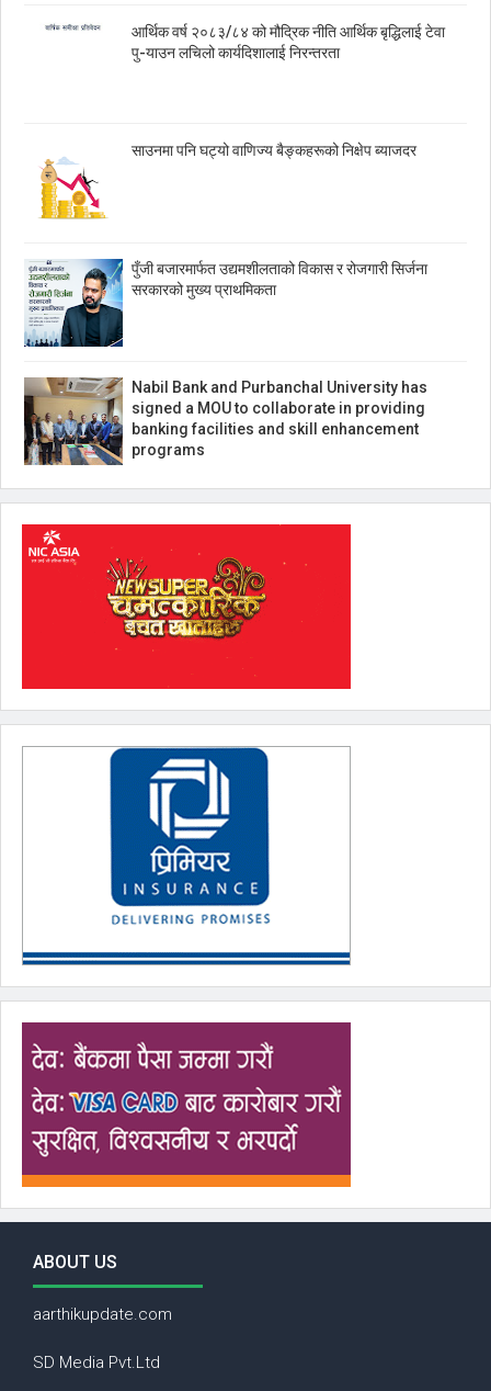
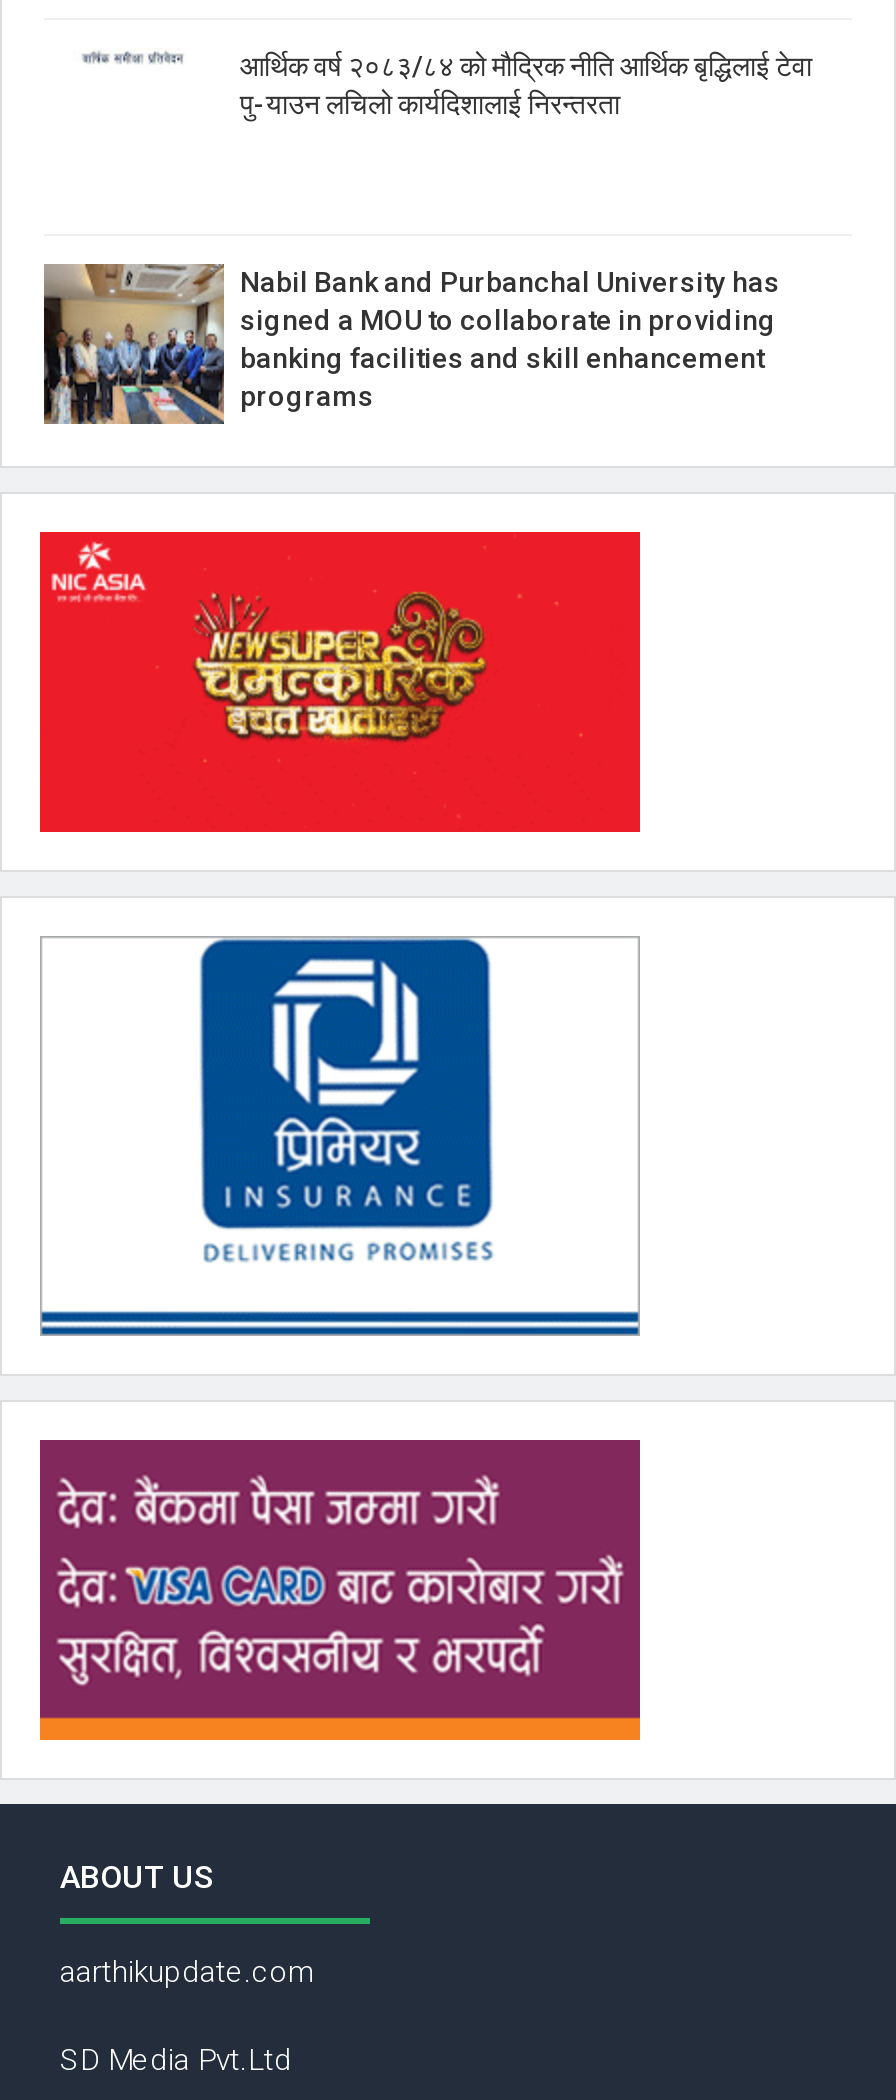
[39,142,416,219] [image] | साउनमा पनि घट्यो वाणिज्य बैङ्कहरूको निक्षेप ब्याजदर -> none
[23,258,427,348] [image] | पुँजी बजारमार्फत उद्यमशीलताको विकास र रोजगारी सिर्जना | सरकारको मुख्य प्राथमिकता -> none

